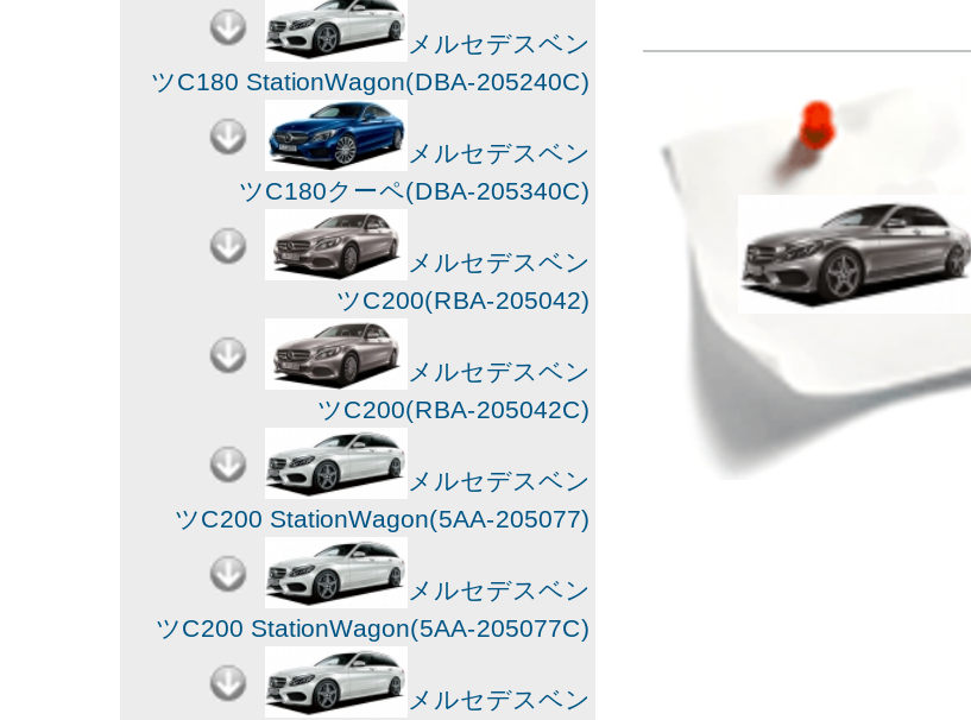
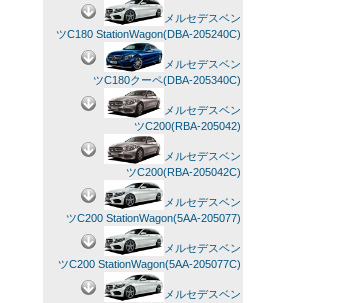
[662,97,964,473] [image] -> none

